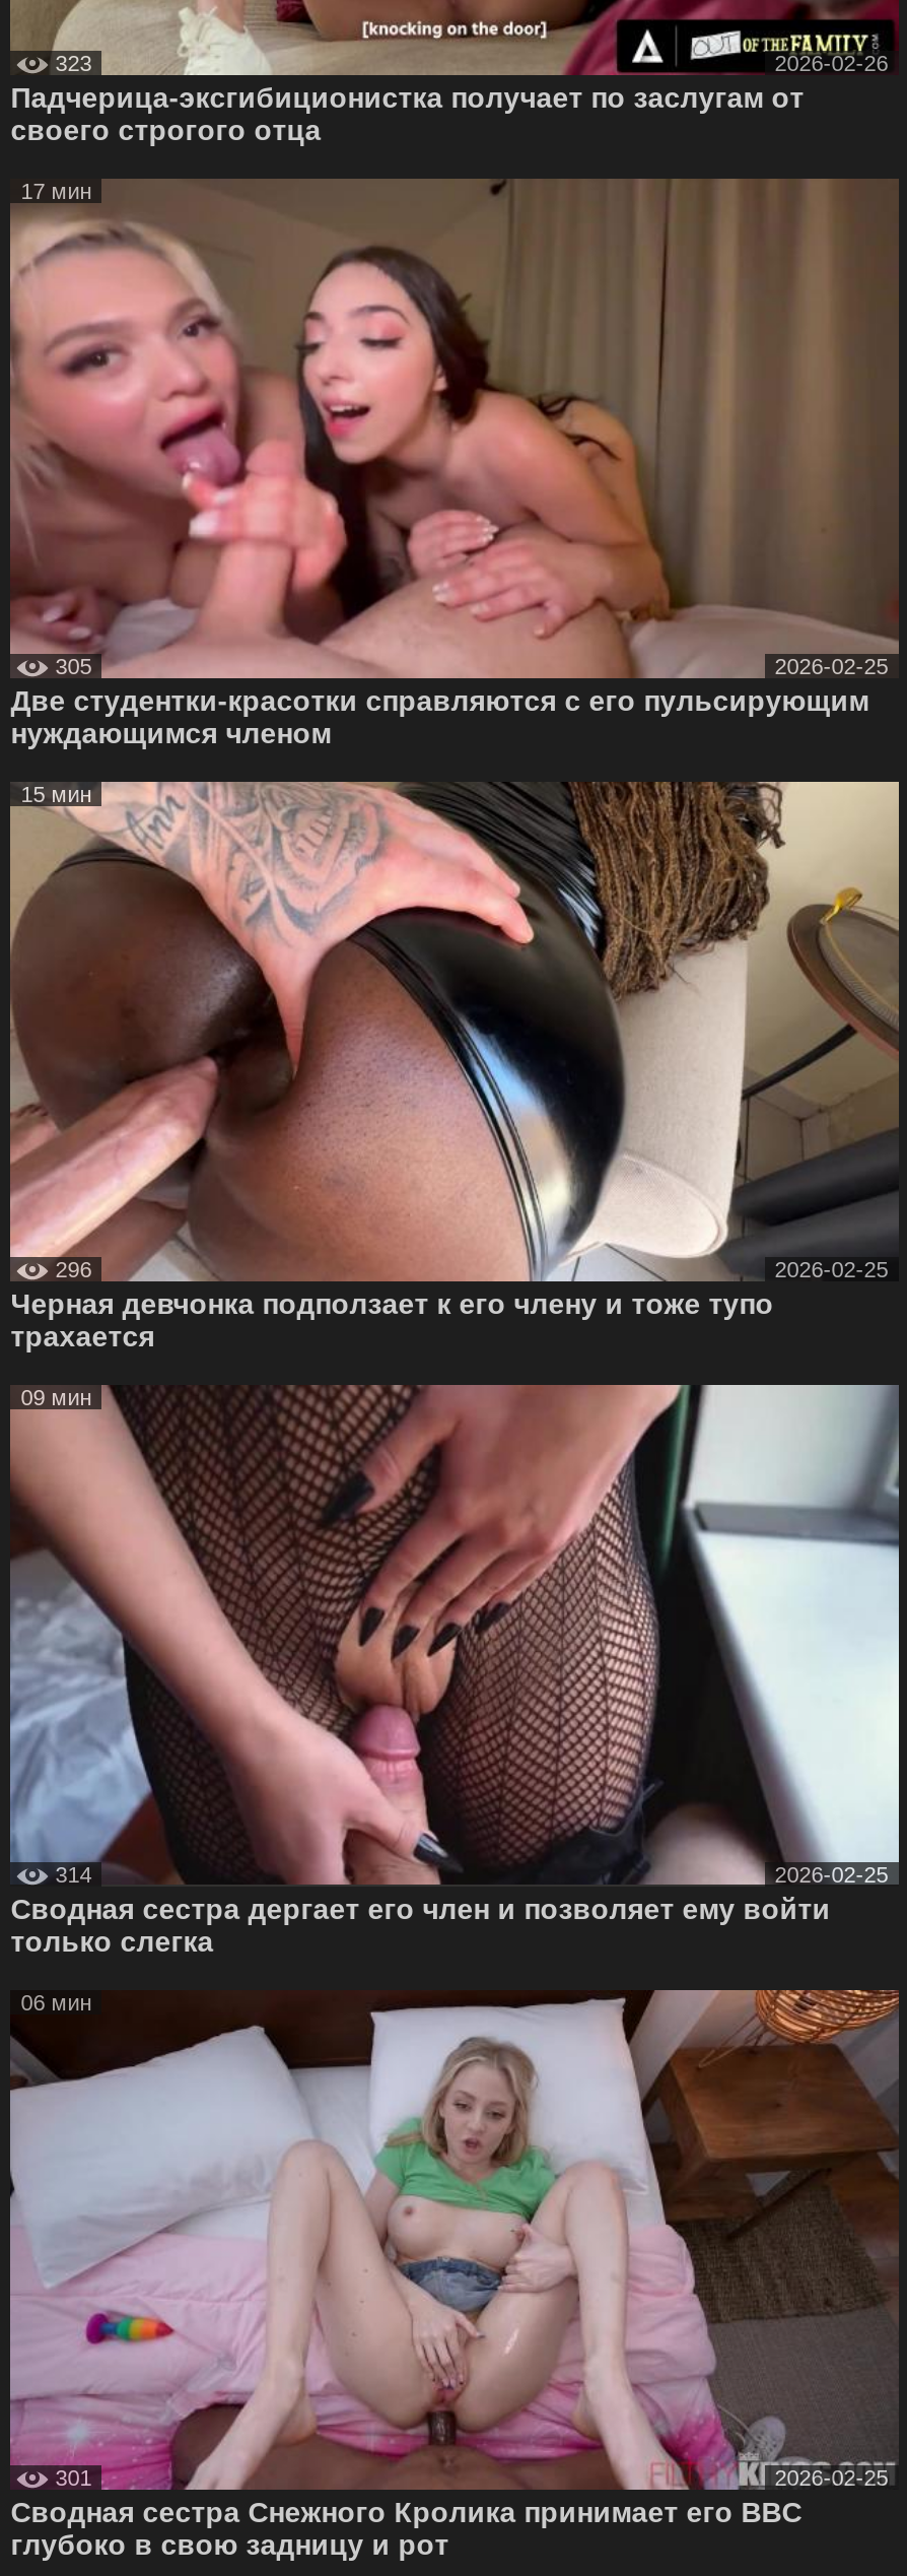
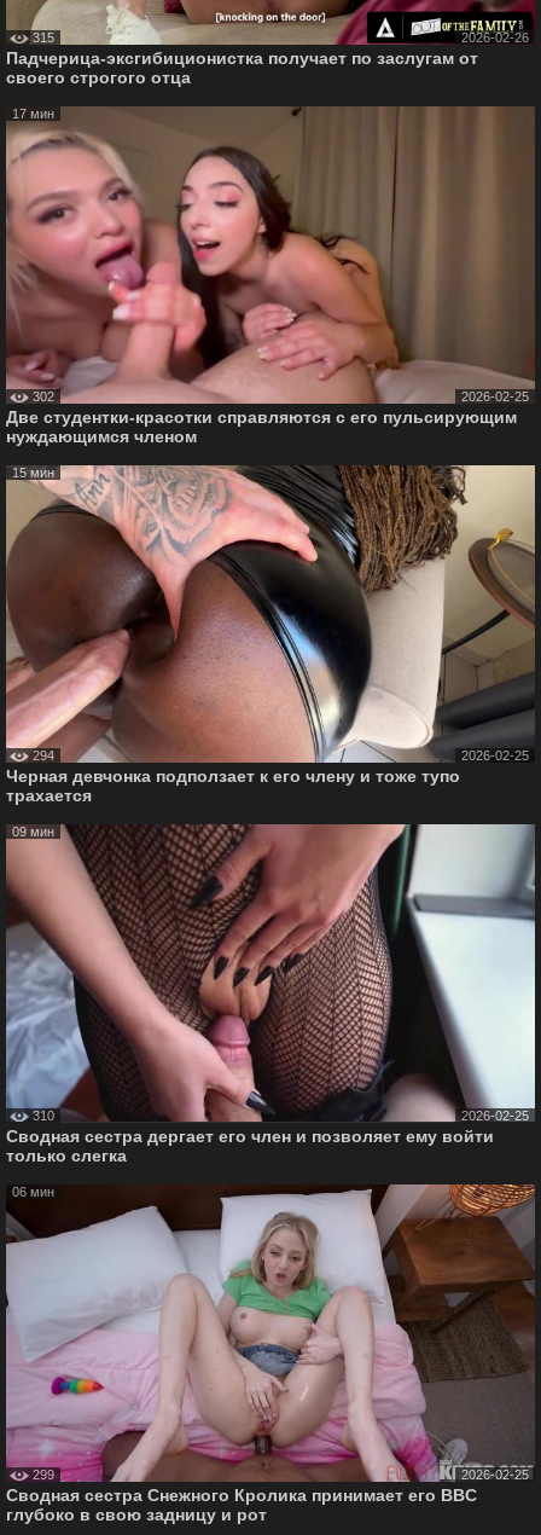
[55,51,92,76] 323 -> [33,31,55,45] 315
[55,655,92,679] 305 -> [33,390,55,404] 302
[55,1258,92,1282] 296 -> [33,749,55,763] 294
[55,1861,92,1886] 314 -> [33,1108,55,1122] 310
[55,2465,92,2489] 301 -> [33,1467,55,1481] 299

